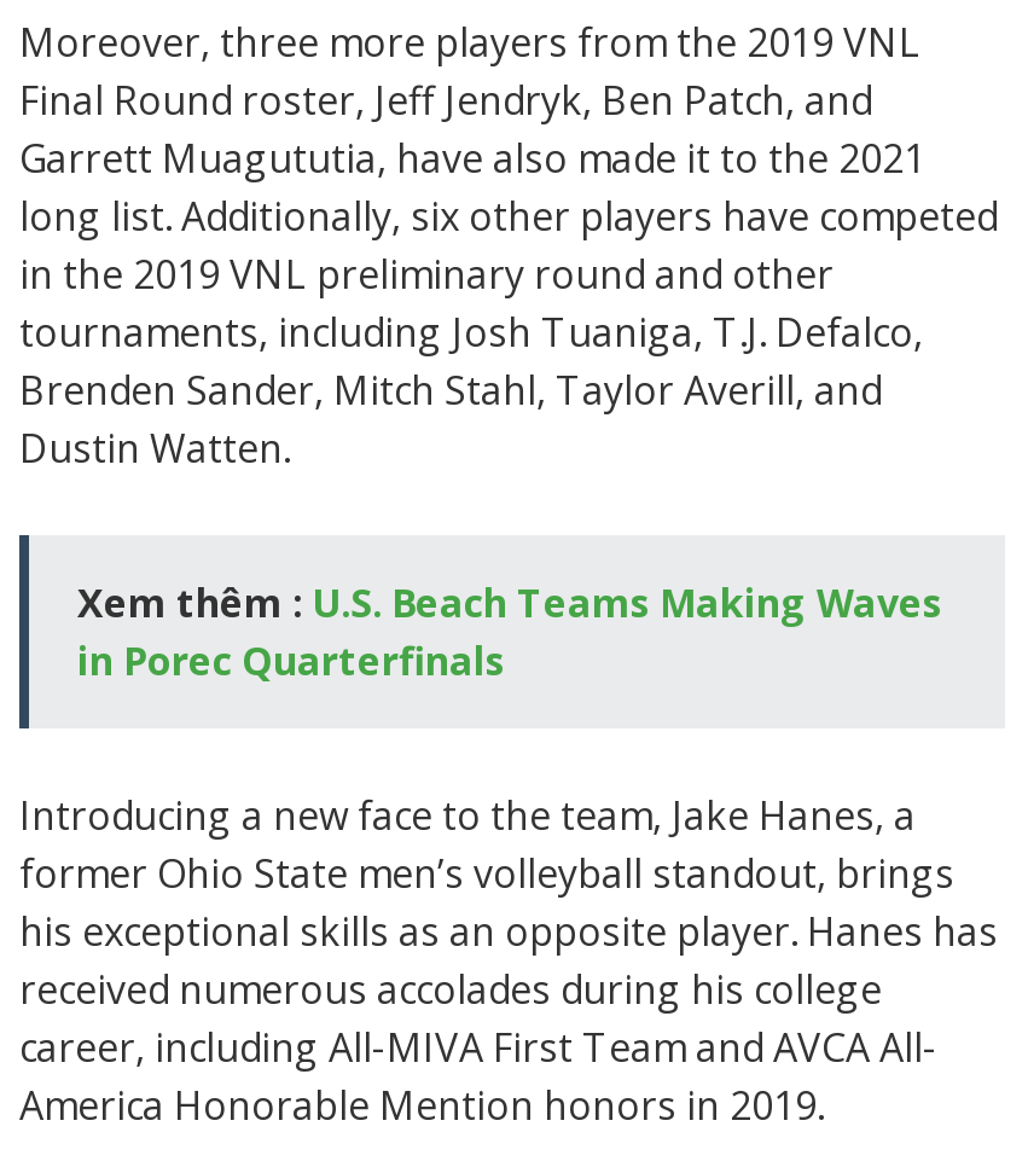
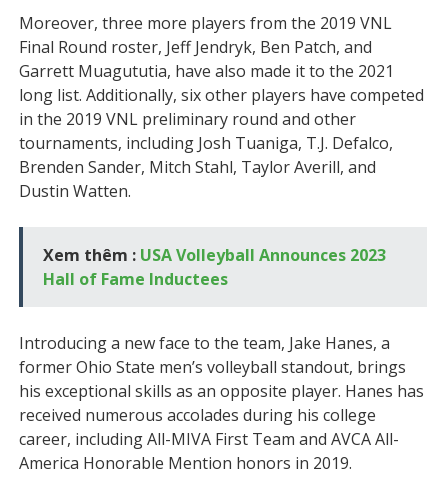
[77,576,942,687] Xem thêm : U.S. Beach Teams Making Waves | in Porec Quarterfinals -> [43,244,386,290] Xem thêm : USA Volleyball Announces 2023 | Hall of Fame Inductees

